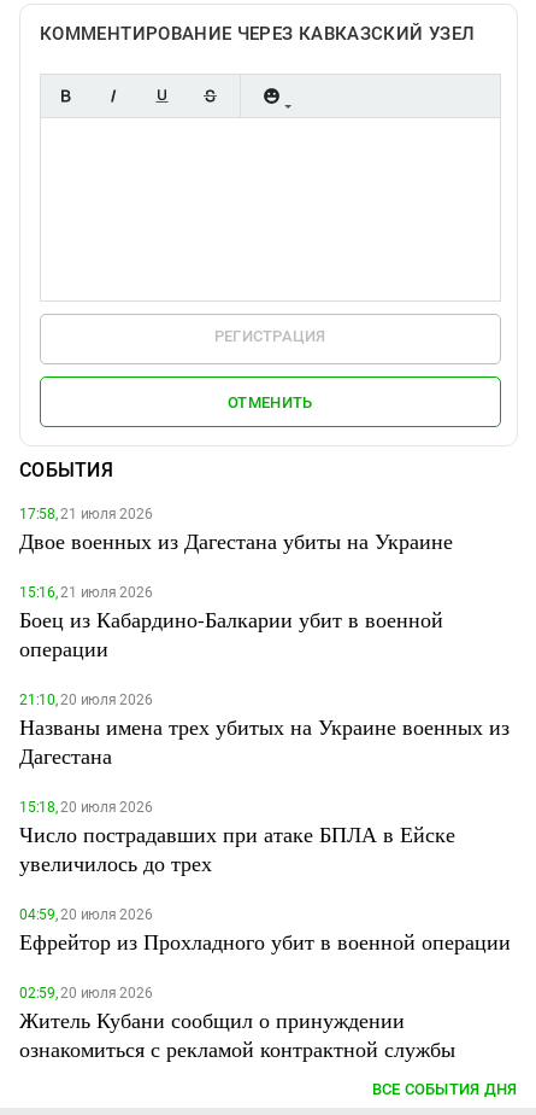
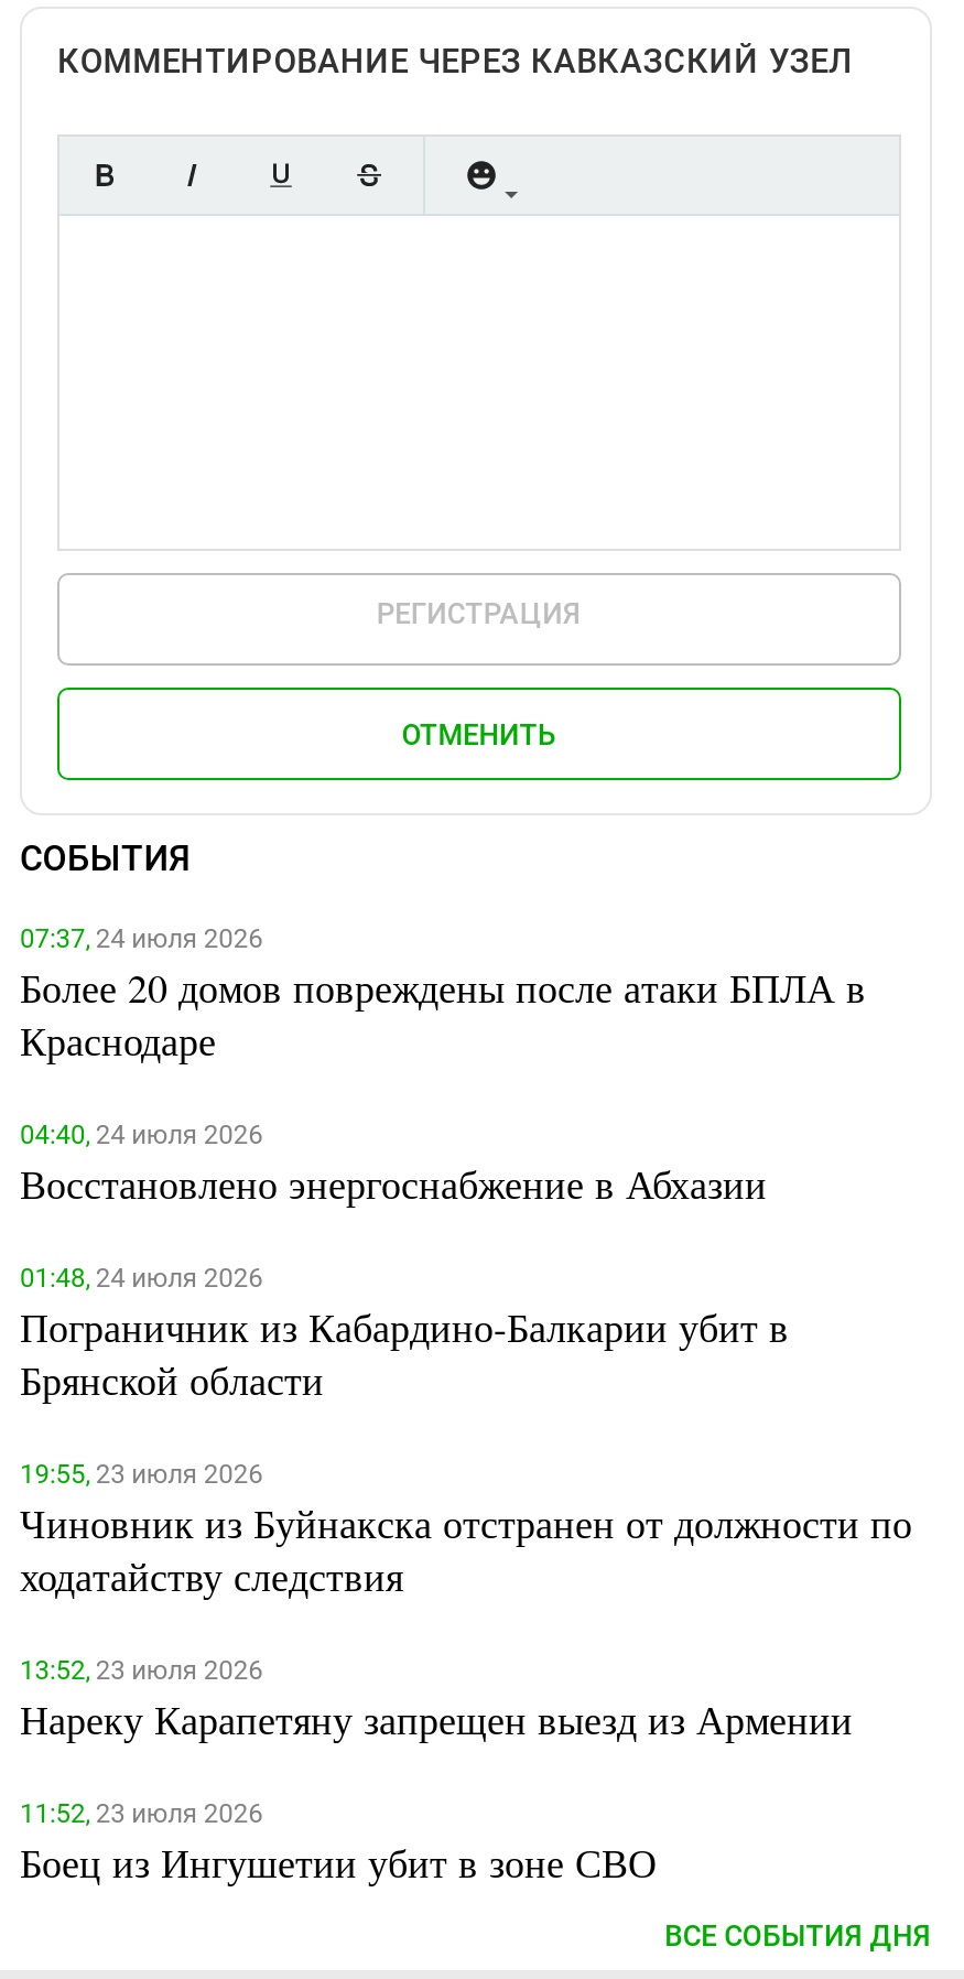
[19,506,453,555] 17:58, 21 июля 2026 | Двое военных из Дагестана убиты на Украине -> [20,924,866,1067] 07:37, 24 июля 2026 | Более 20 домов повреждены после атаки БПЛА в | Краснодаре
[19,584,443,663] 15:16, 21 июля 2026 | Боец из Кабардино-Балкарии убит в военной | операции -> [20,1120,767,1210] 04:40, 24 июля 2026 | Восстановлено энергоснабжение в Абхазии
[19,692,510,770] 21:10, 20 июля 2026 | Названы имена трех убитых на Украине военных из | Дагестана -> [20,1263,789,1406] 01:48, 24 июля 2026 | Пограничник из Кабардино-Балкарии убит в | Брянской области
[19,799,455,878] 15:18, 20 июля 2026 | Число пострадавших при атаке БПЛА в Ейске | увеличилось до трех -> [20,1459,912,1603] 19:55, 23 июля 2026 | Чиновник из Буйнакска отстранен от должности по | ходатайству следствия
[19,906,511,956] 04:59, 20 июля 2026 | Ефрейтор из Прохладного убит в военной операции -> [20,1655,853,1746] 13:52, 23 июля 2026 | Нареку Карапетяну запрещен выезд из Армении
[19,985,455,1063] 02:59, 20 июля 2026 | Житель Кубани сообщил о принуждении | ознакомиться с рекламой контрактной службы -> [20,1799,657,1889] 11:52, 23 июля 2026 | Боец из Ингушетии убит в зоне СВО

